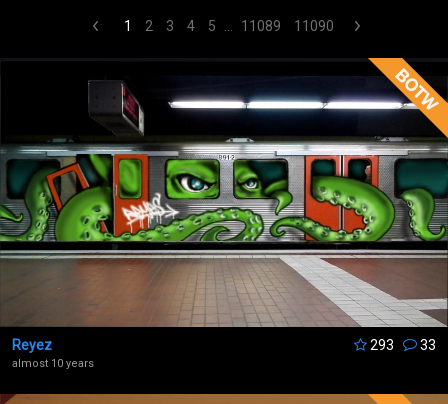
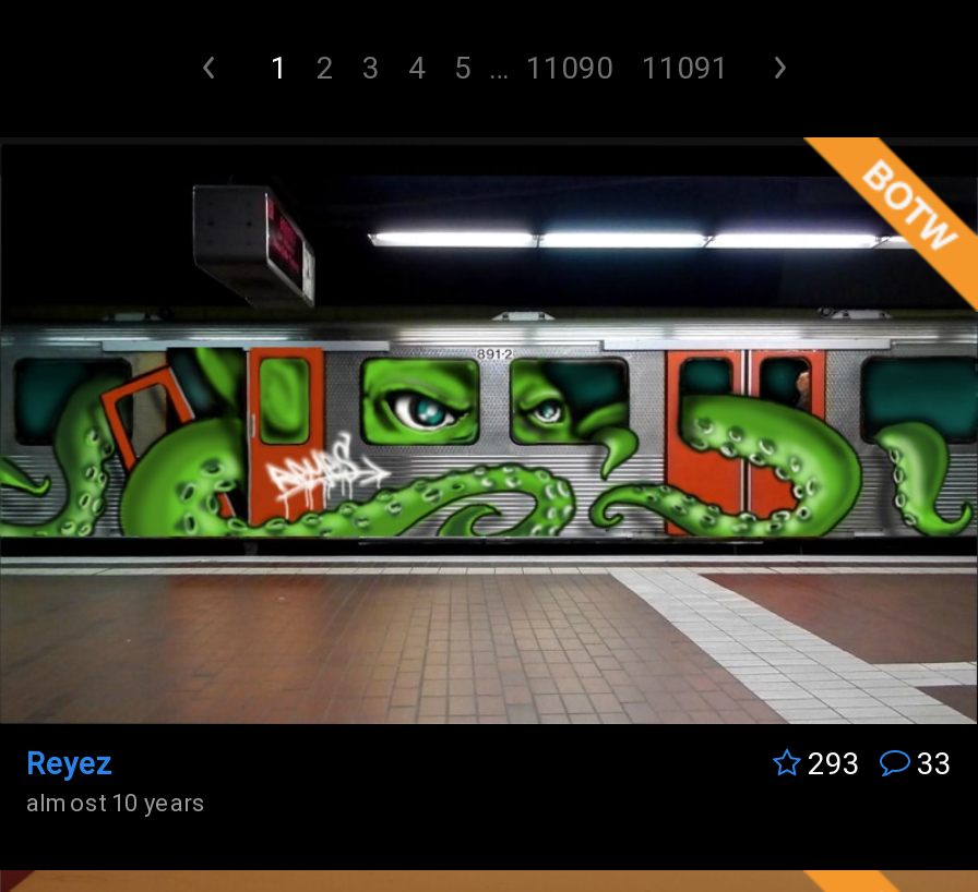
[208,18,281,34] 5 … 11089 -> [454,50,613,85] 5 … 11090
[294,18,334,34] 11090 -> [642,50,729,85] 11091

